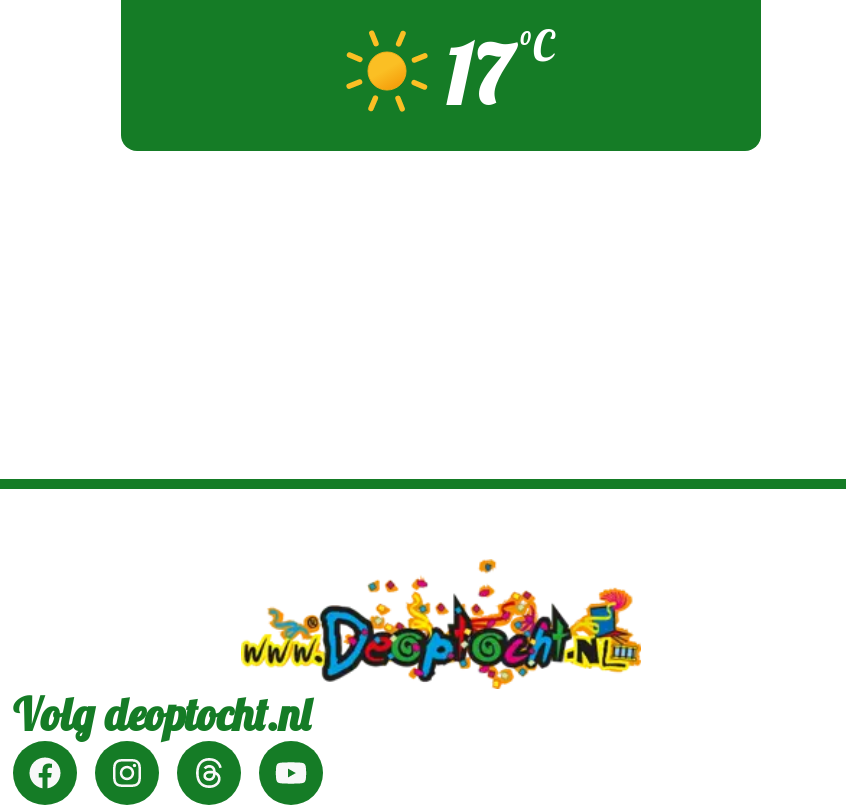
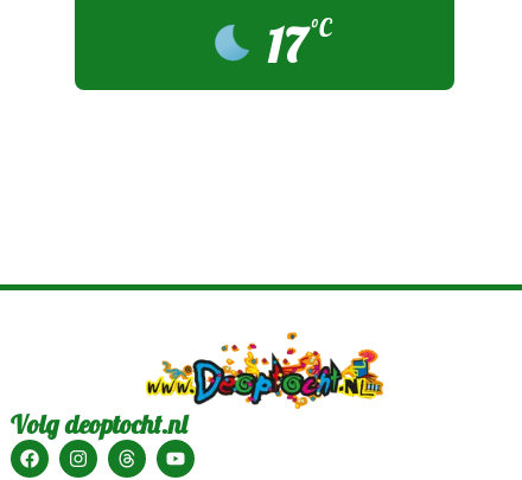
[345,28,429,114] [image] -> [209,20,256,66] [image]

